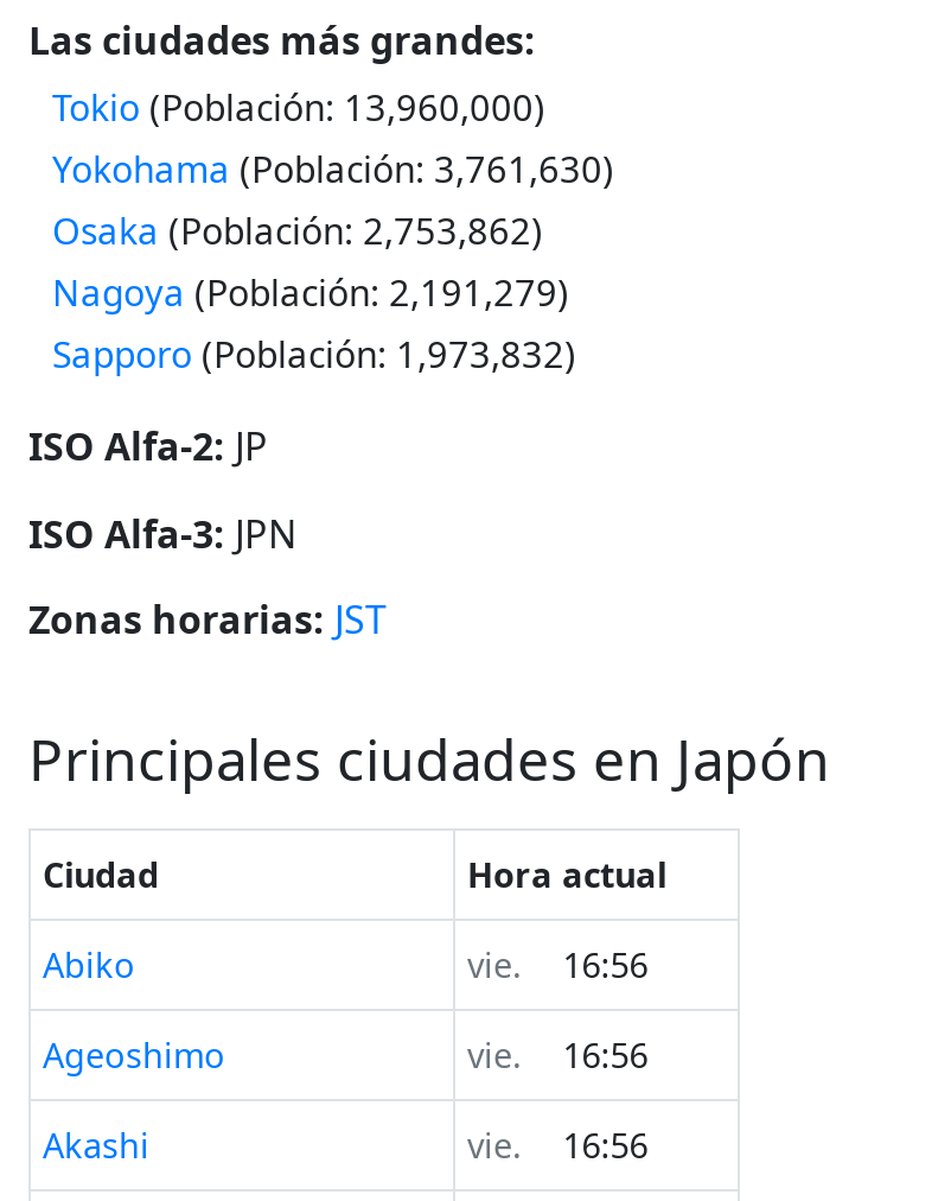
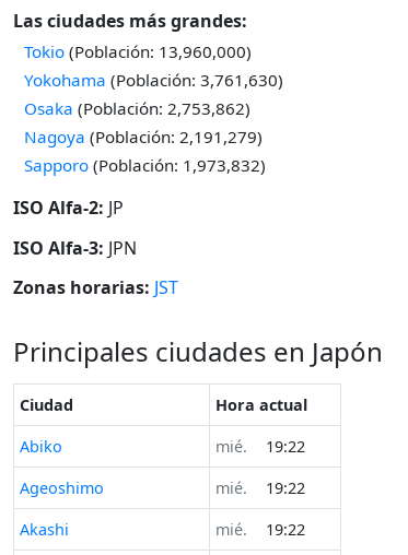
[467,943,648,988] vie. | 16:56 -> [215,436,305,457] mié. | 19:22
[467,1033,648,1078] vie. | 16:56 -> [215,478,305,498] mié. | 19:22
[467,1123,648,1168] vie. | 16:56 -> [215,519,305,540] mié. | 19:22

